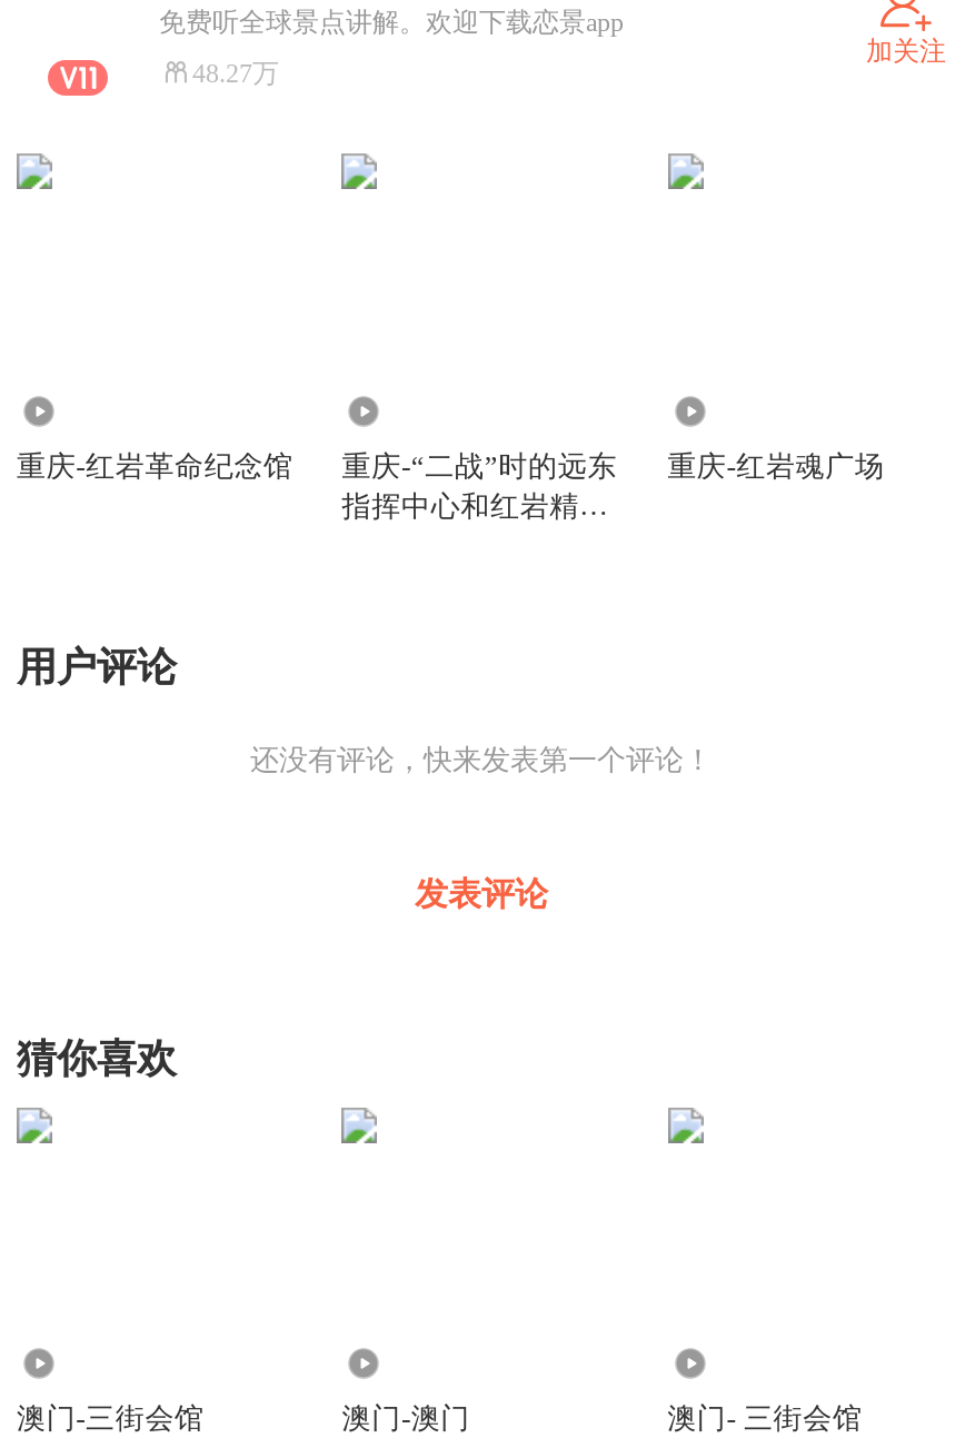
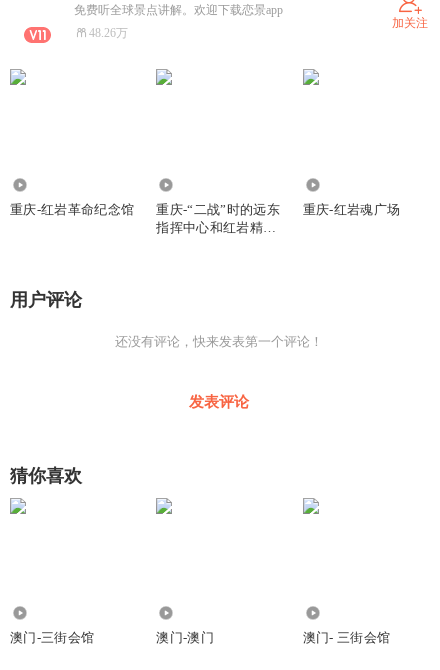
[192,58,279,90] 48.27万 -> [89,26,128,40] 48.26万

